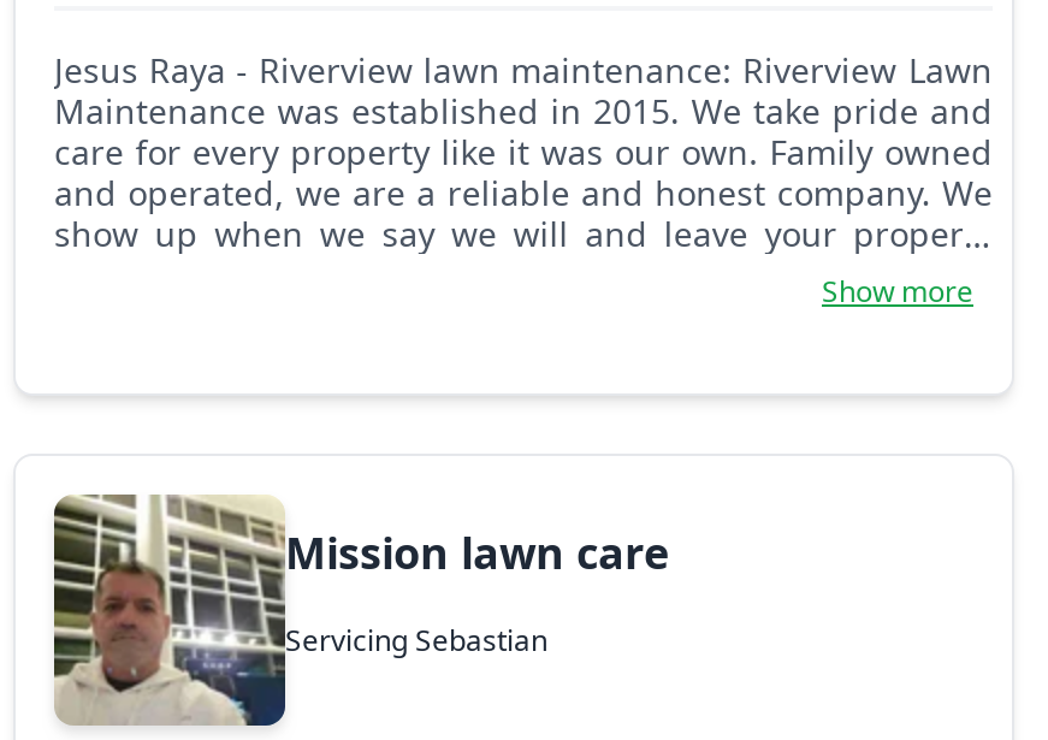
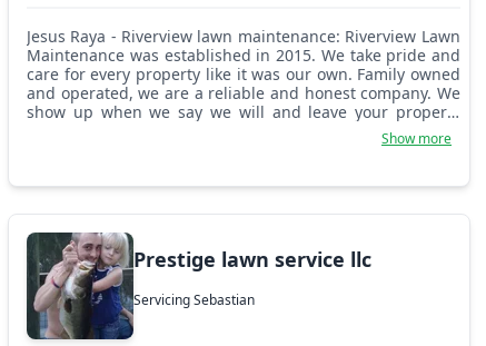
[52,492,670,726] [image] | Mission lawn care -> [26,231,371,340] [image] | Prestige lawn service llc

